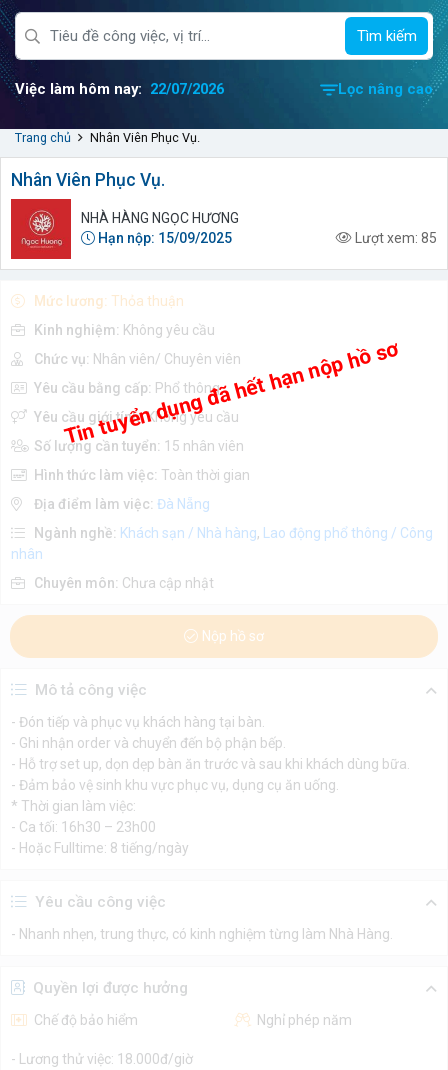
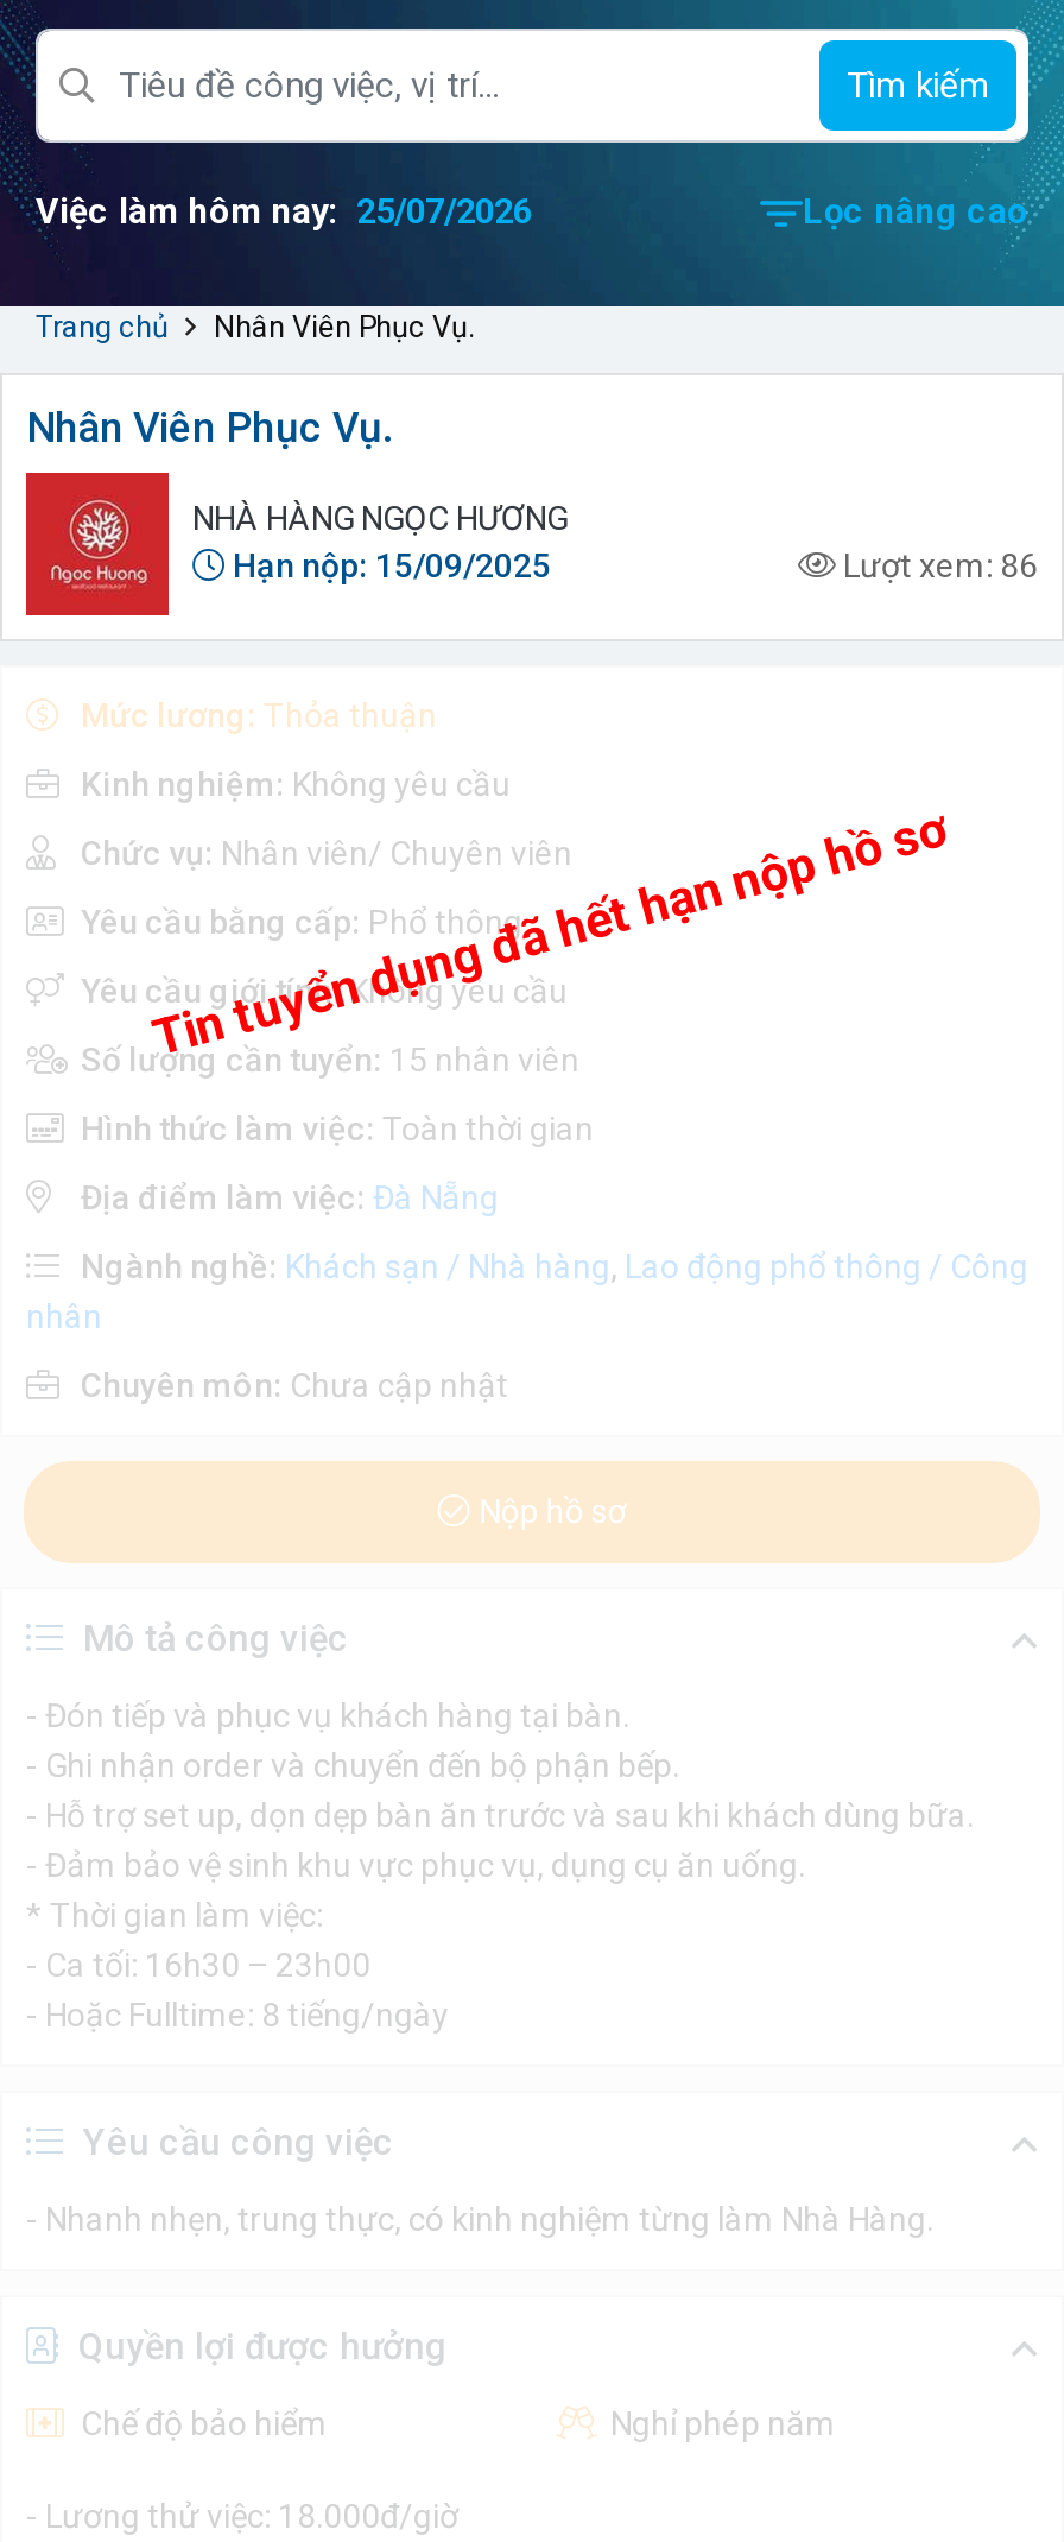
[15,80,224,98] Việc làm hôm nay: 22/07/2026 -> [36,190,532,233] Việc làm hôm nay: 25/07/2026
[355,229,437,245] Lượt xem: 85 -> [843,545,1038,583] Lượt xem: 86

